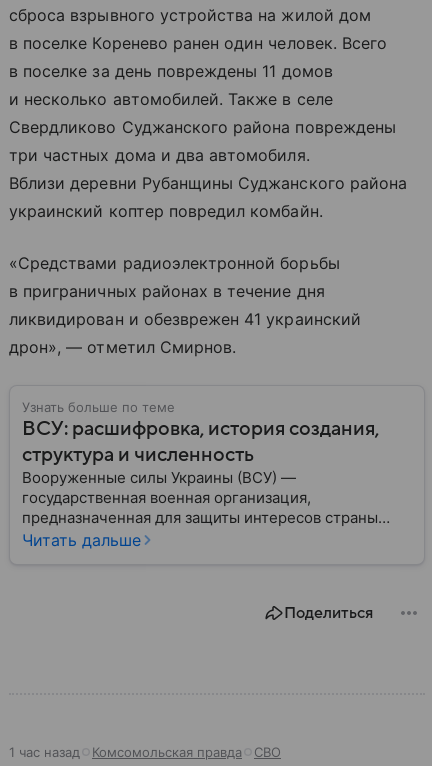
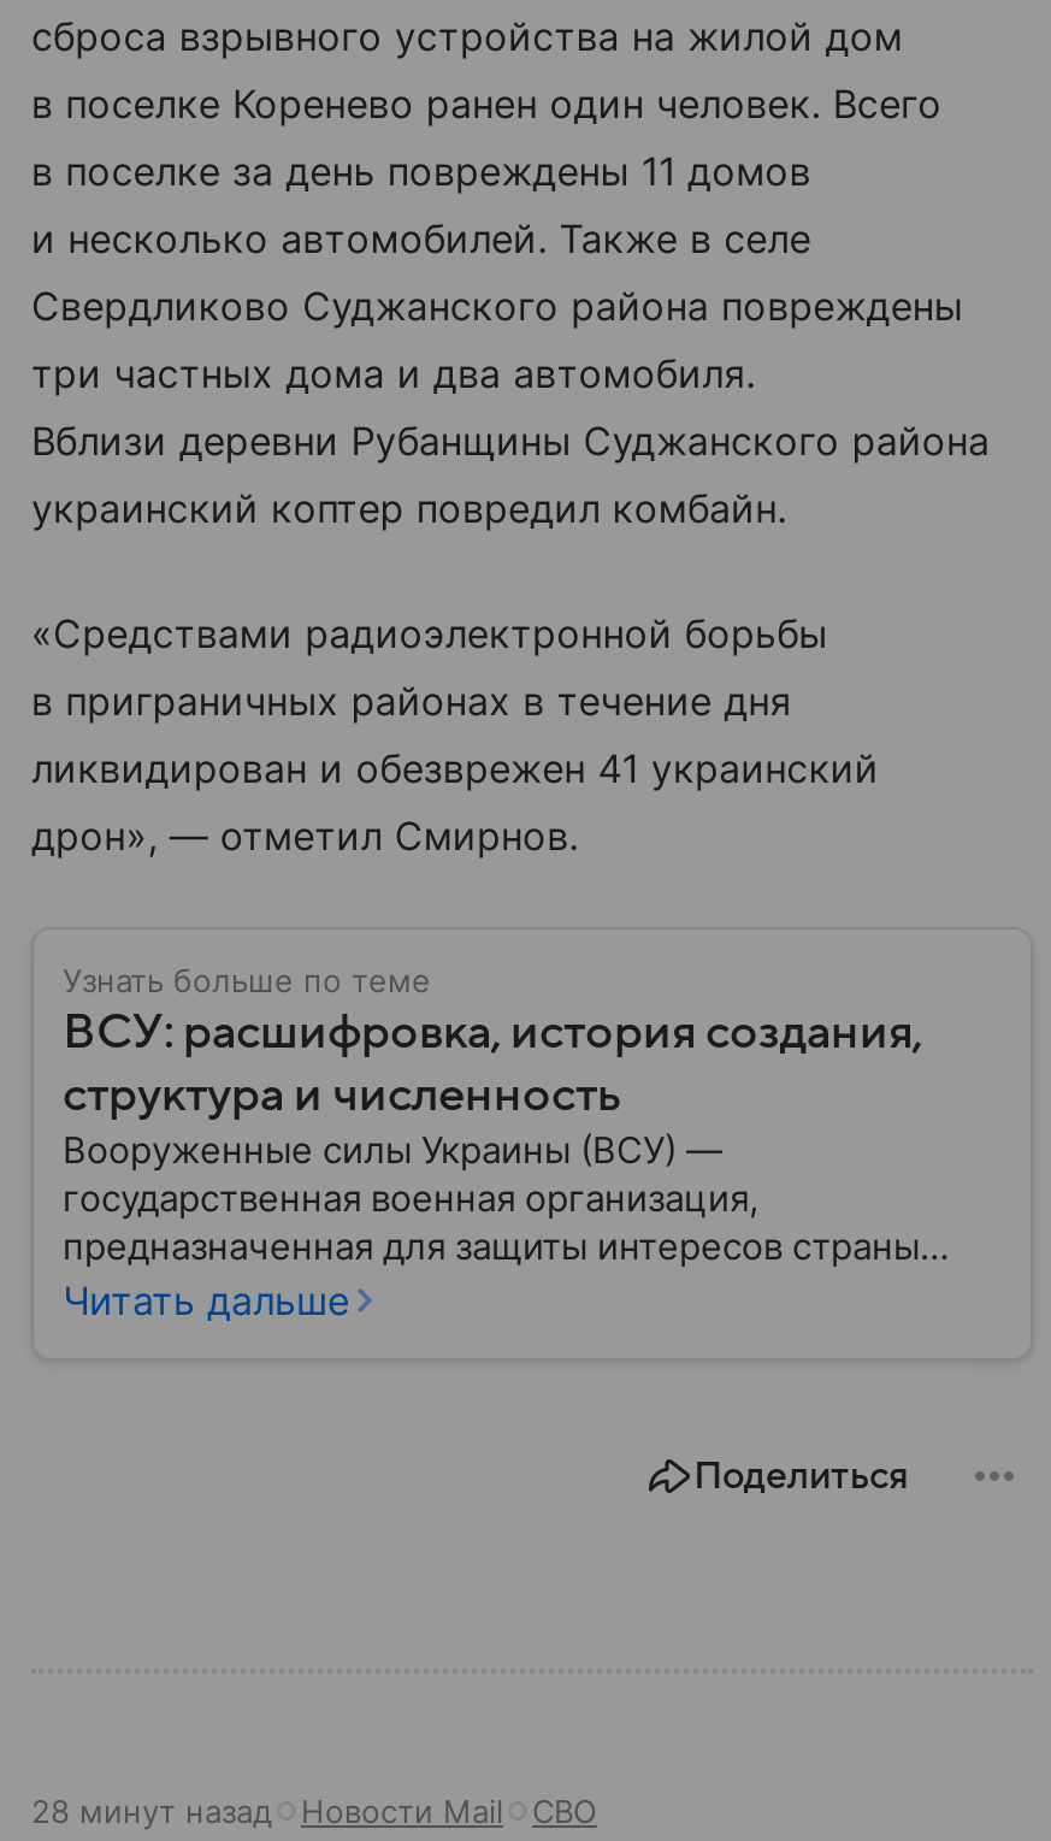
[9,744,242,760] 1 час назад | Комсомольская правда -> [31,1791,503,1829] 28 минут назад | Новости Mail

